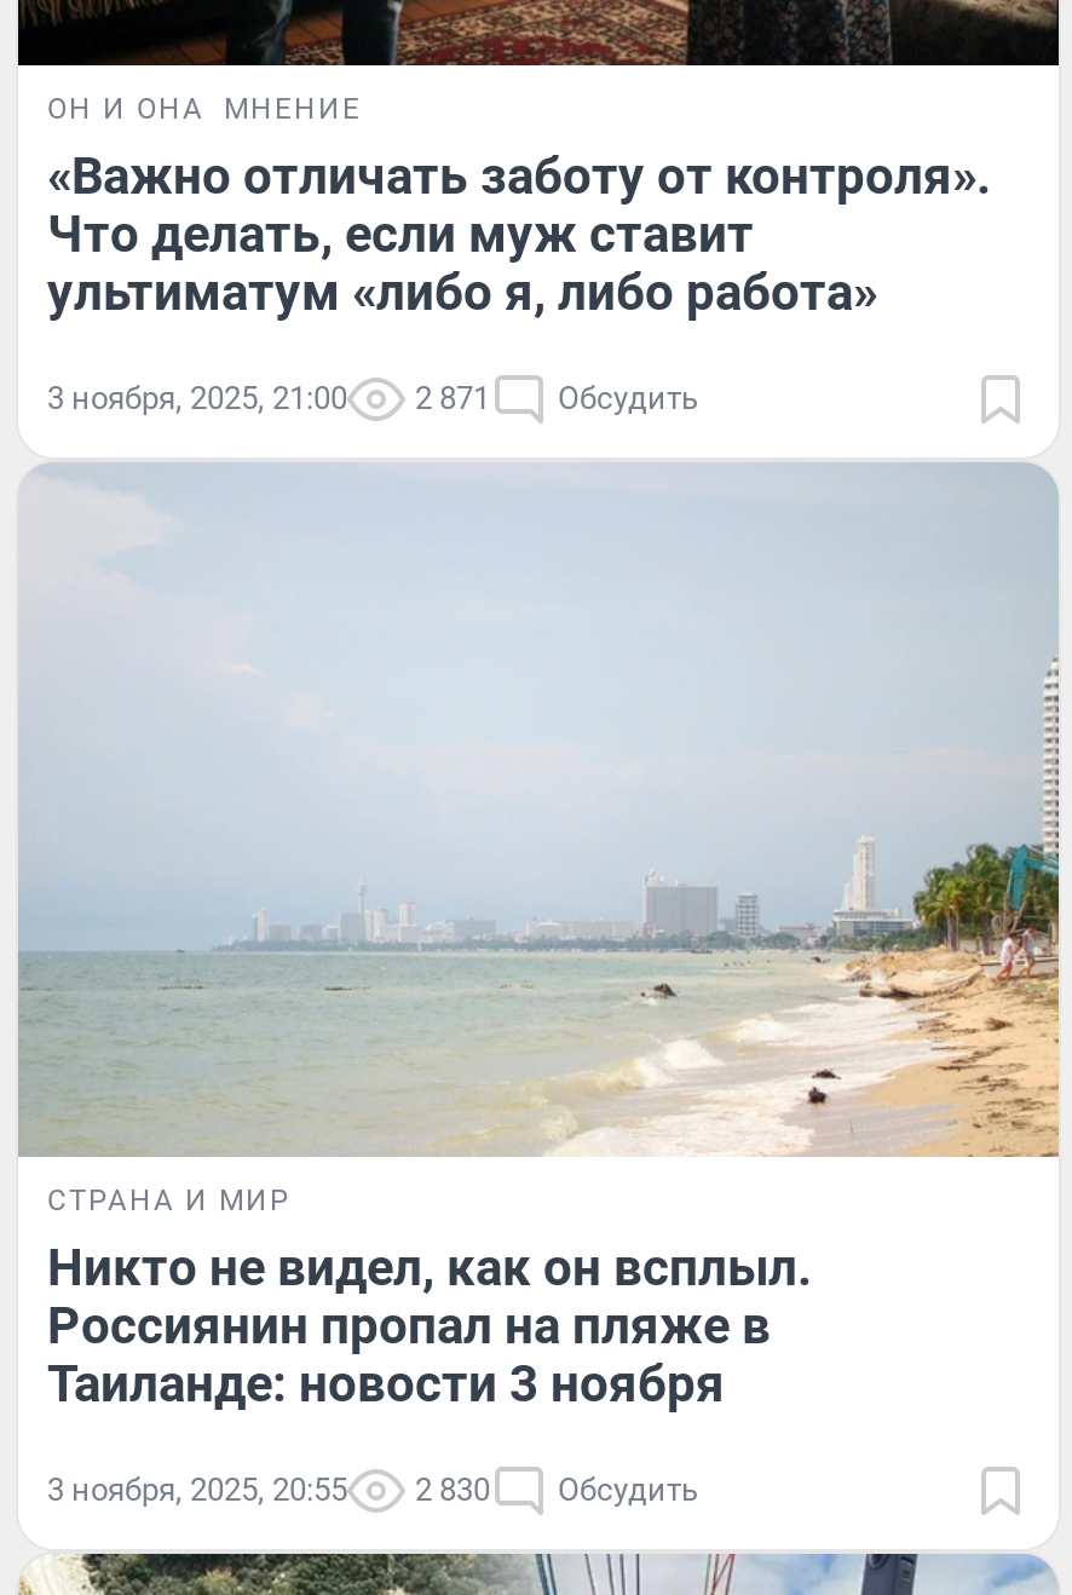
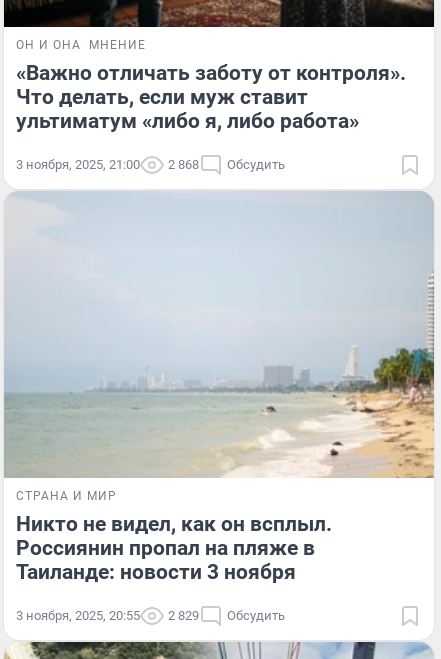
[415,381,490,417] 2 871 -> [168,157,199,172] 2 868
[415,1472,490,1508] 2 830 -> [168,608,199,623] 2 829

